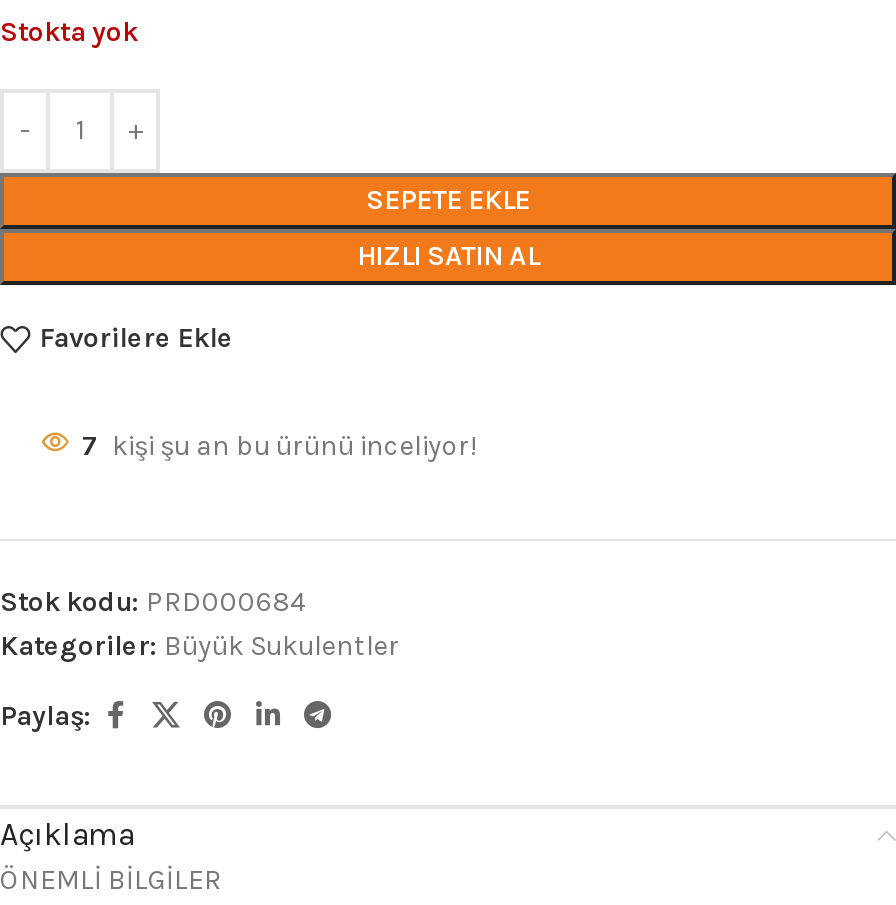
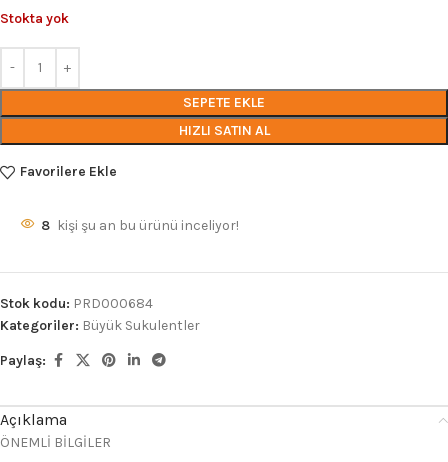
[82,429,476,463] 7 kişi şu an bu ürünü inceliyor! -> [41,216,239,233] 8 kişi şu an bu ürünü inceliyor!

